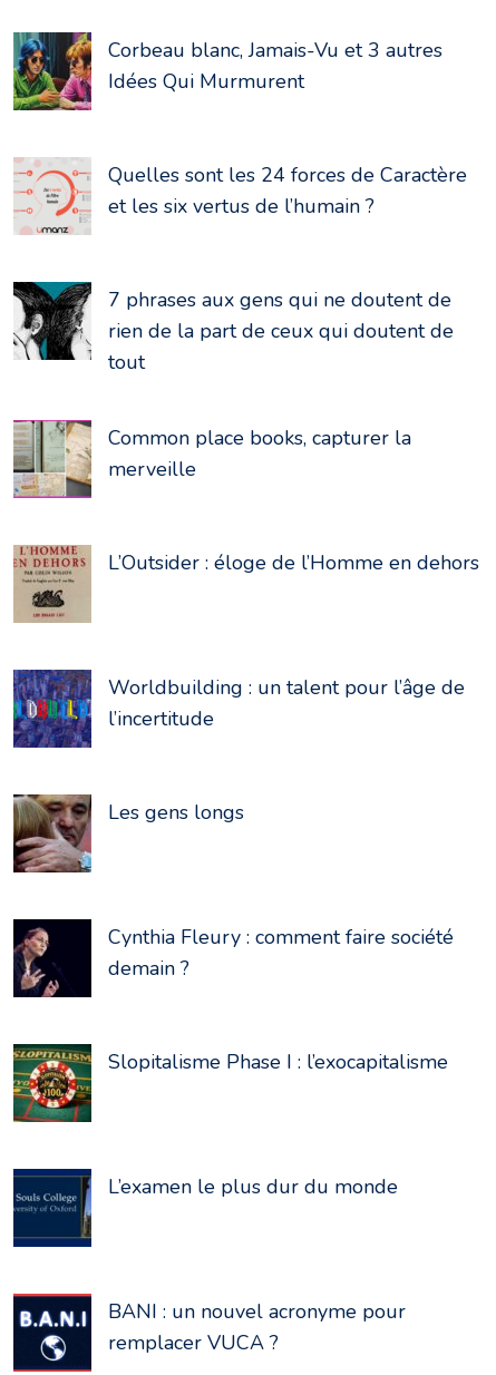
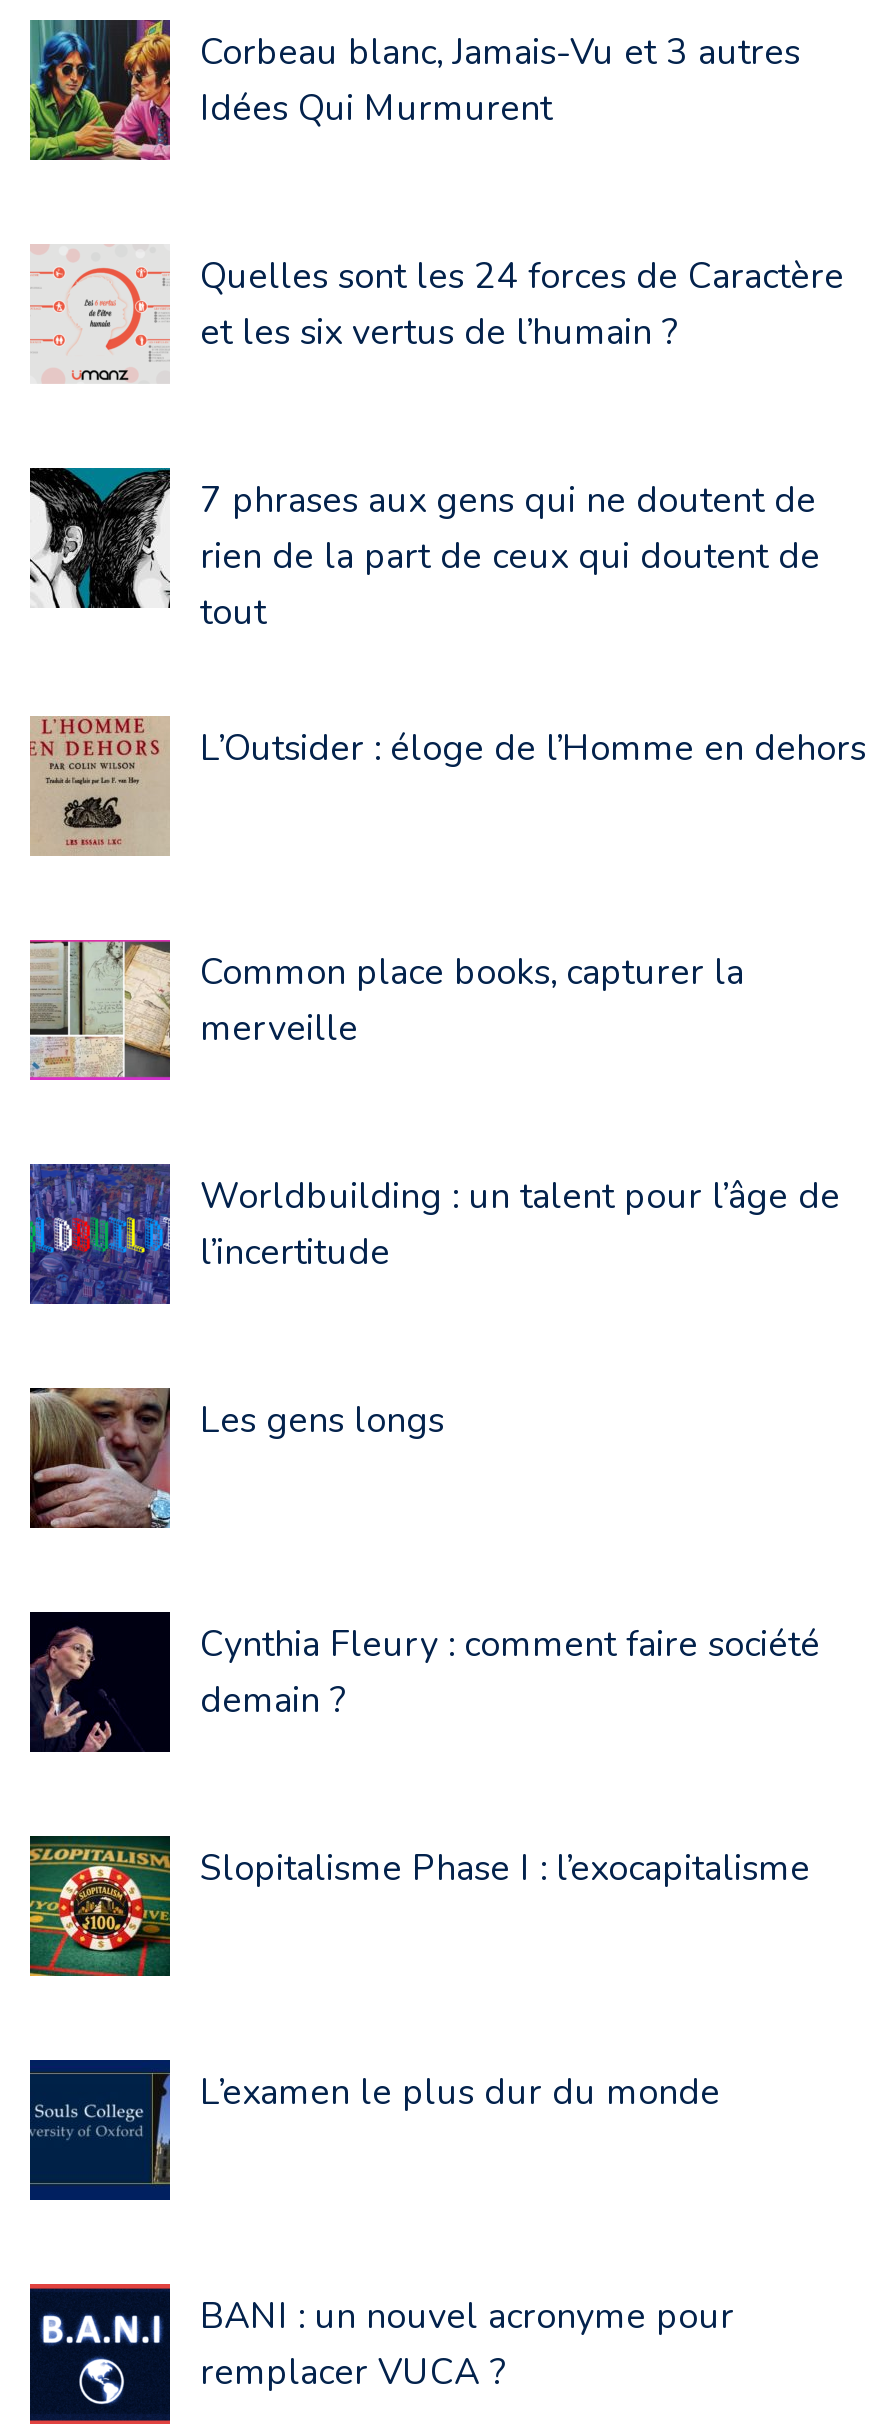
moved [11,419,411,498] -> [26,938,744,1080]: [image] | Common place books, capturer la | merveille
moved [14,545,479,623] -> [30,716,866,856]: [image] | L’Outsider : éloge de l’Homme en dehors

